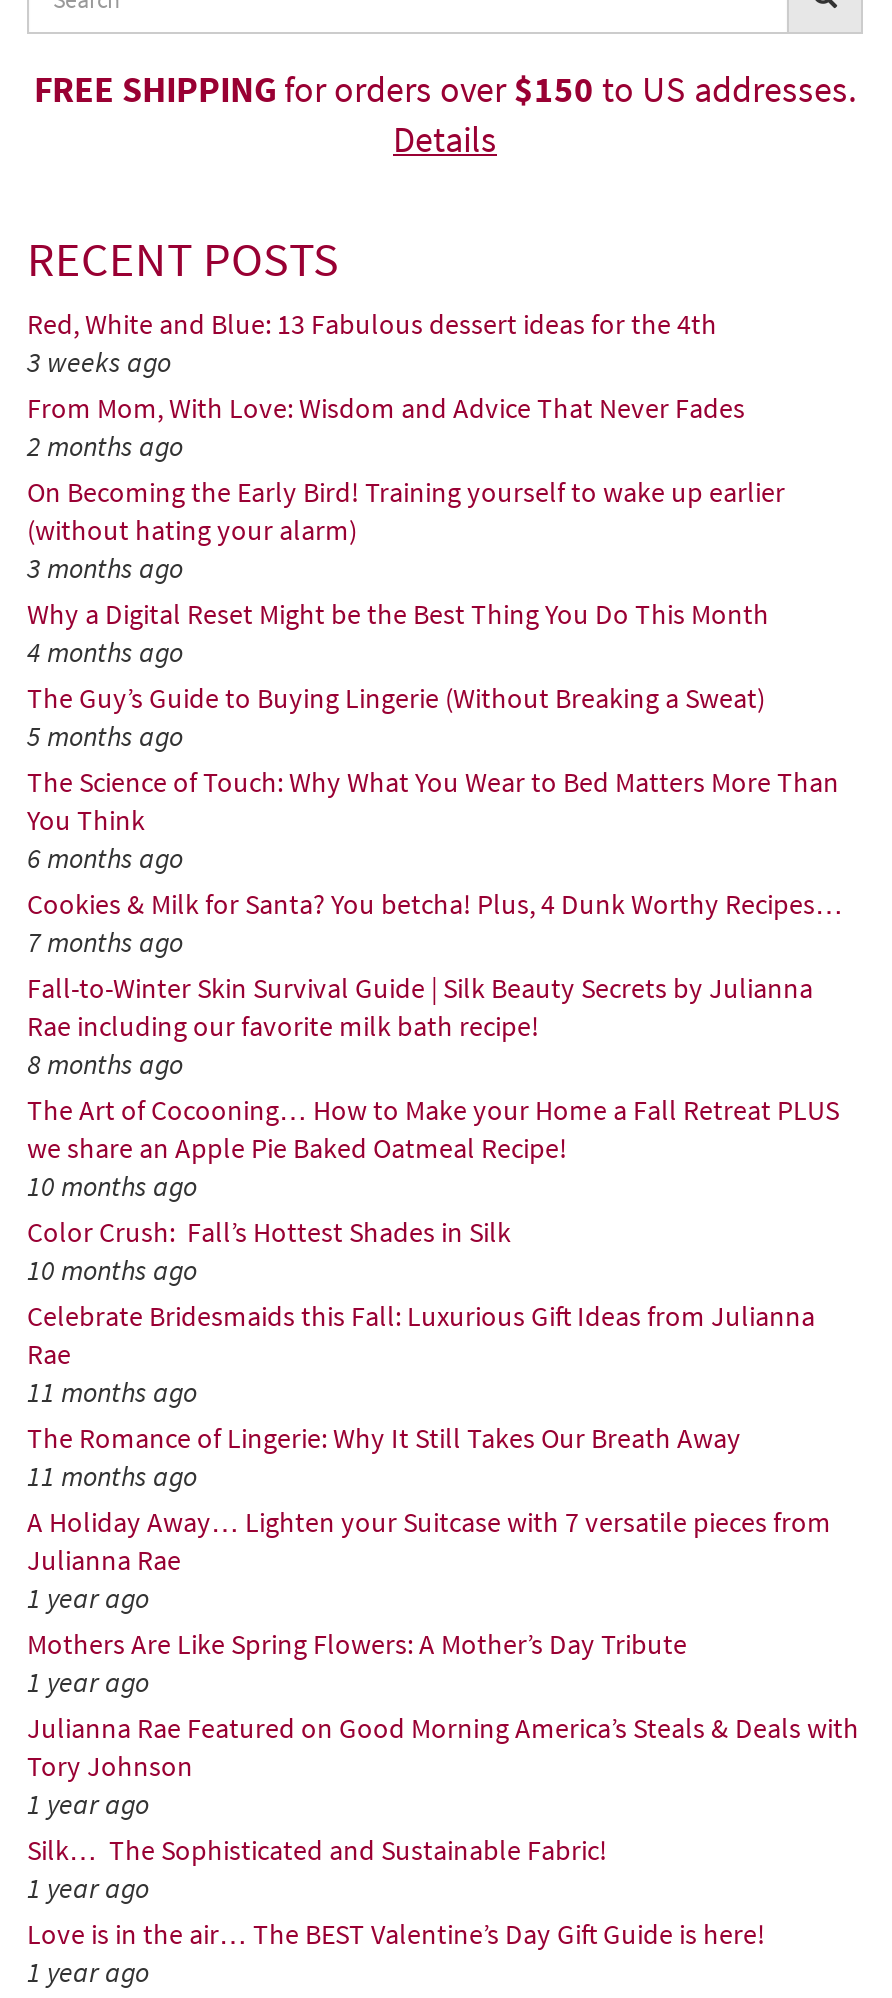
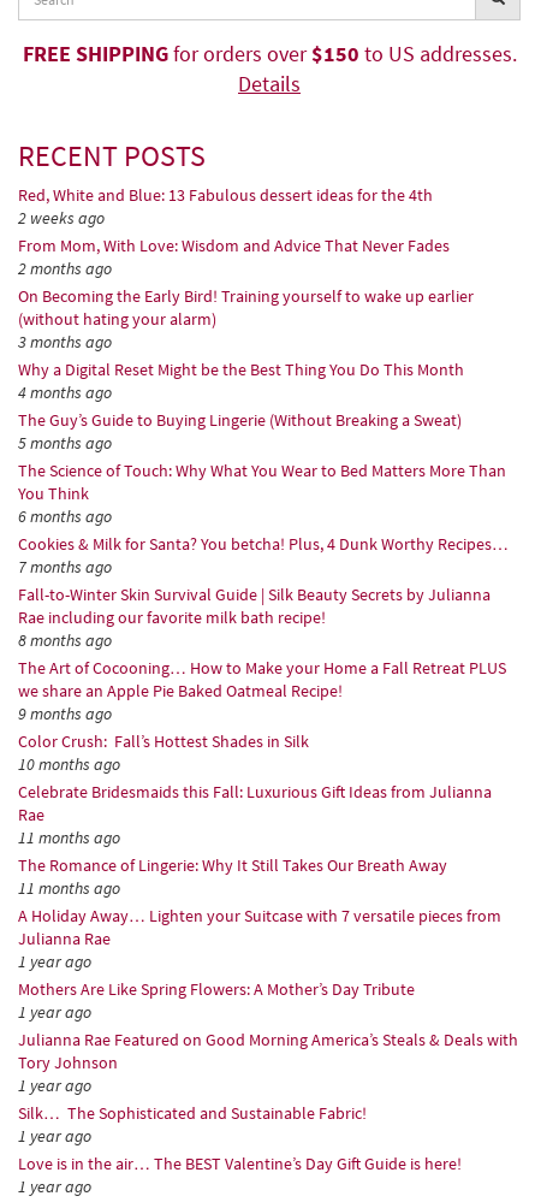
[27,344,171,380] 3 weeks ago -> [18,207,105,229] 2 weeks ago
[27,1168,197,1204] 10 months ago -> [18,703,112,724] 9 months ago

